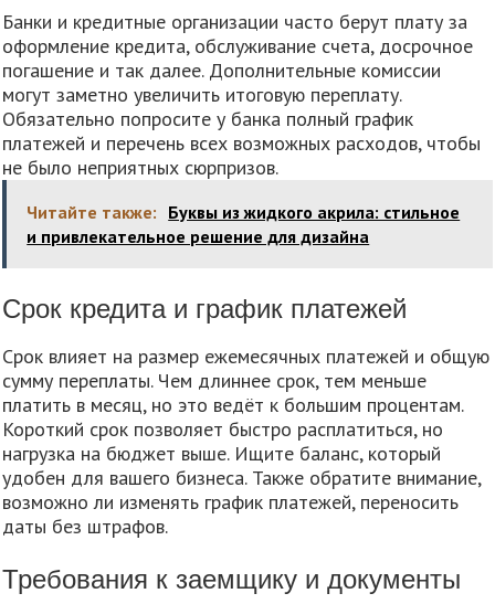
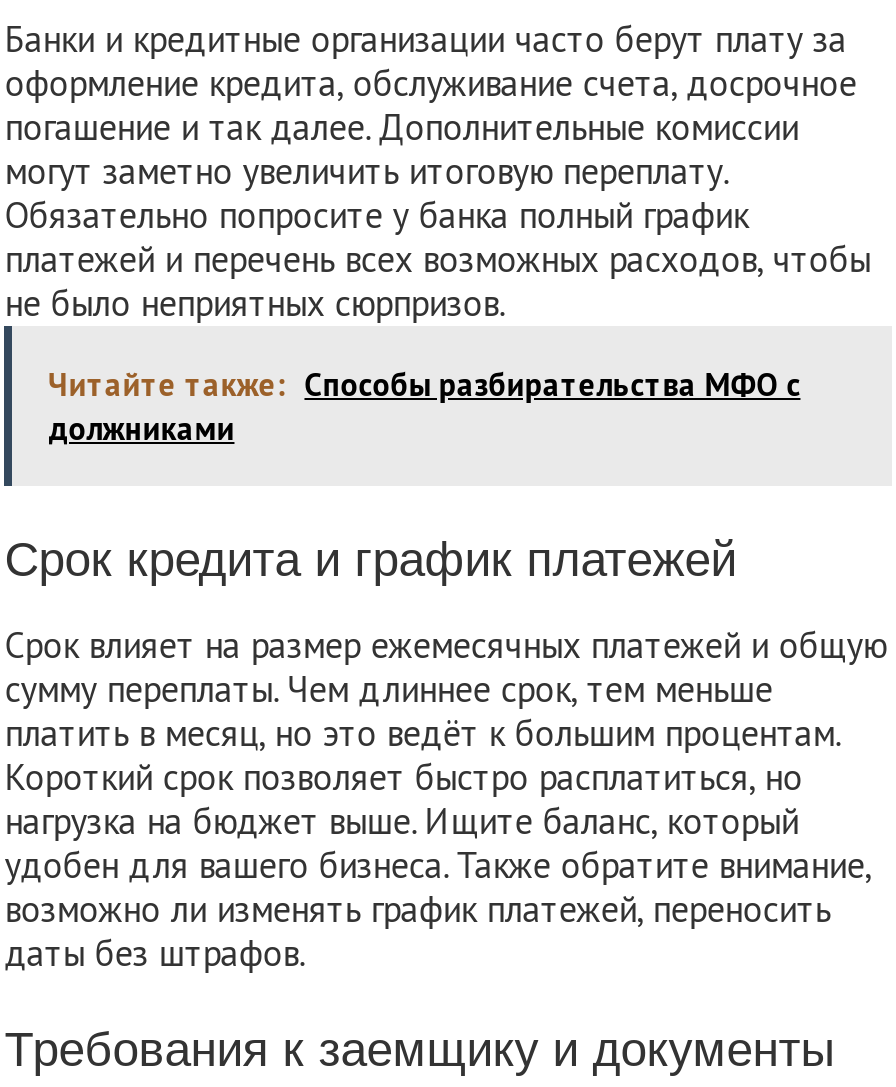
[27,201,460,248] Читайте также: Буквы из жидкого акрила: стильное | и привлекательное решение для дизайна -> [48,365,800,449] Читайте также: Способы разбирательства МФО с | должниками

